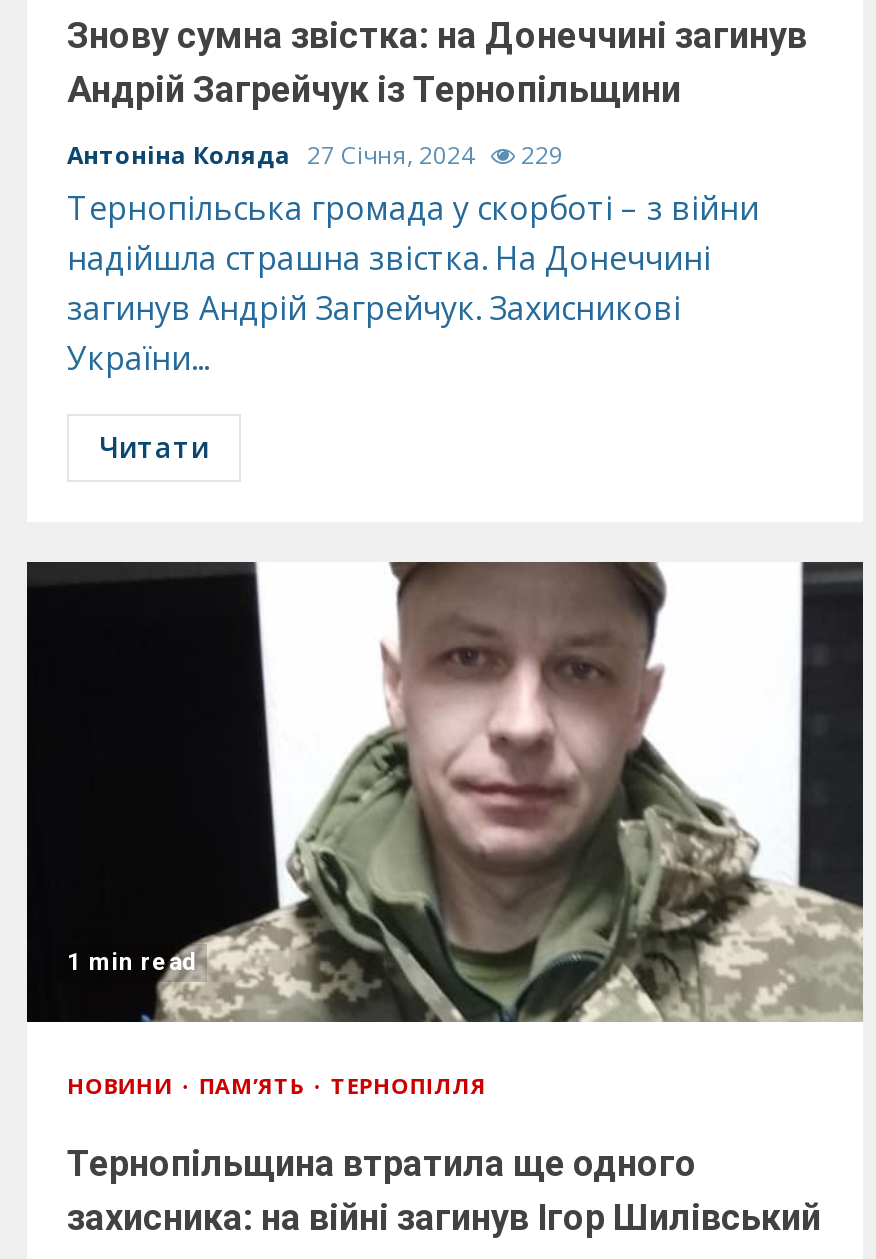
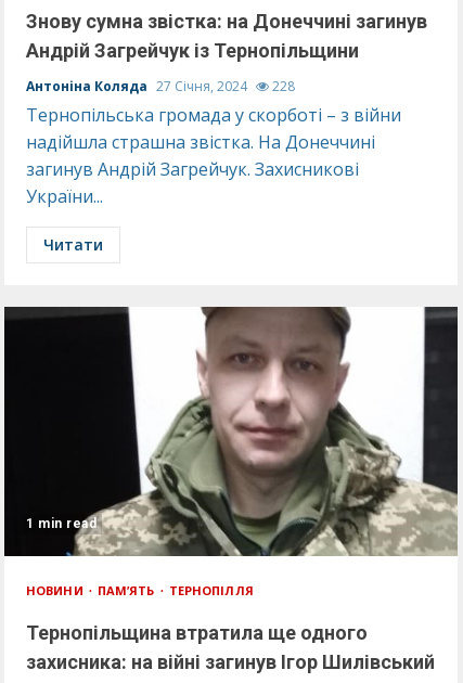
[67,138,563,172] Антоніна Коляда 27 Січня, 2024 229 -> [26,77,295,95] Антоніна Коляда 27 Січня, 2024 228

